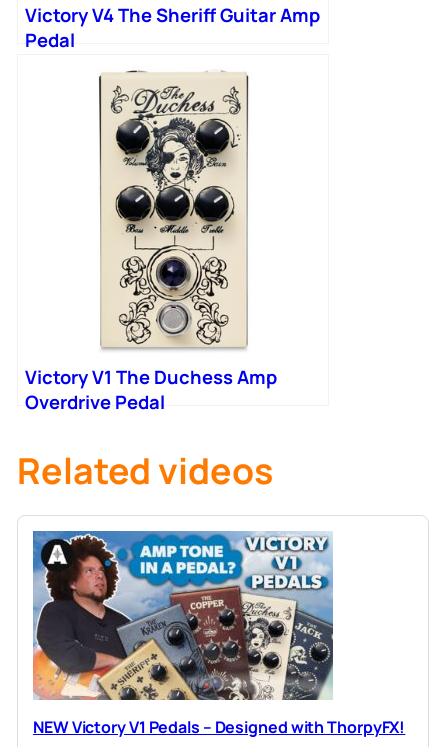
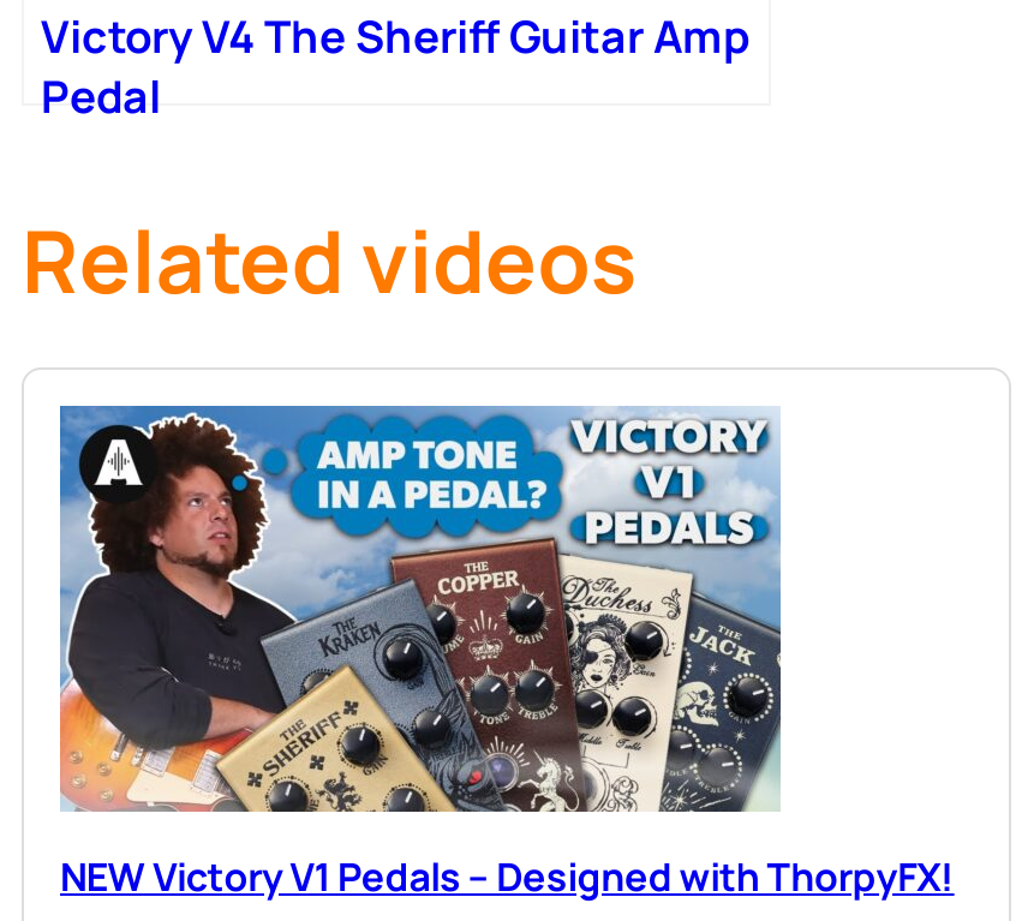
[25,69,277,415] [image] | Victory V1 The Duchess Amp | Overdrive Pedal -> none

